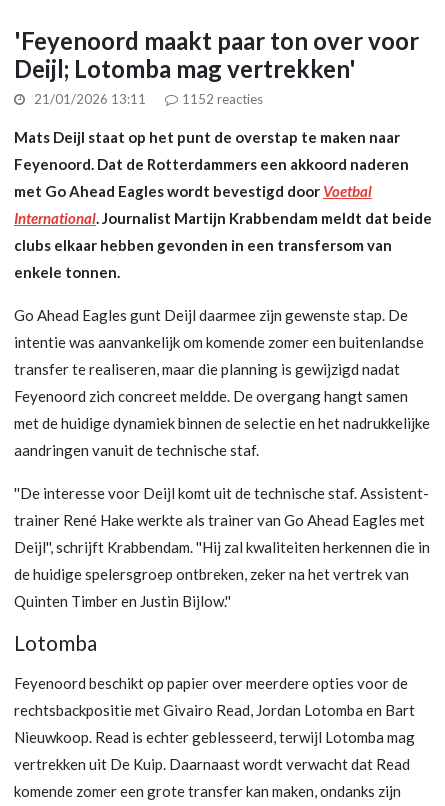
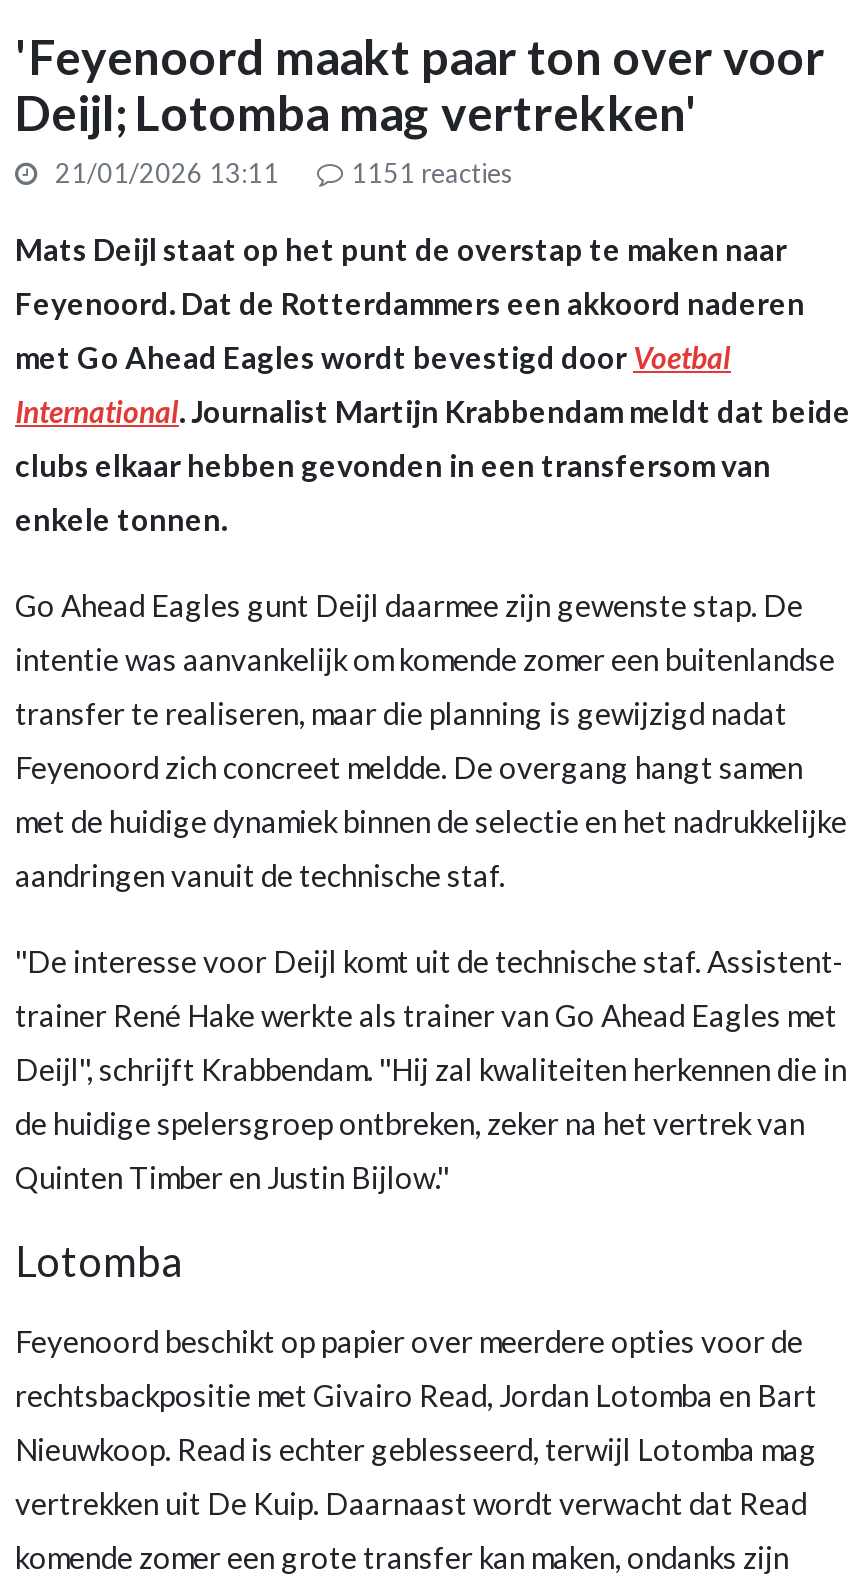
[182,91,263,107] 1152 reacties -> [351,156,513,188] 1151 reacties

